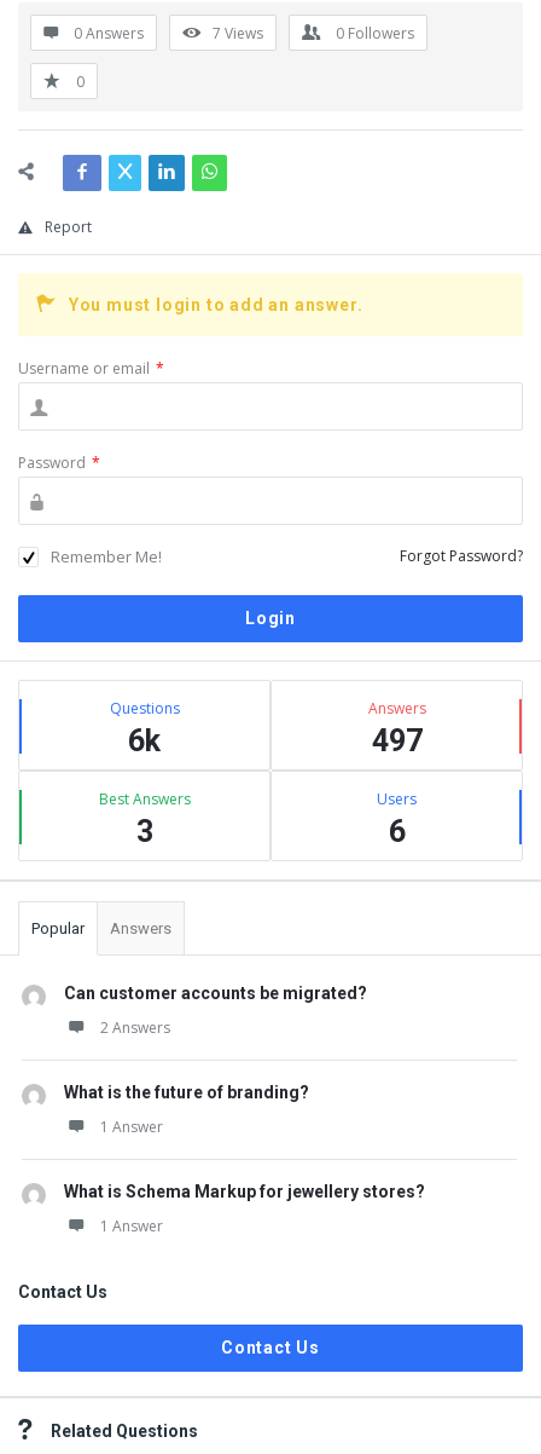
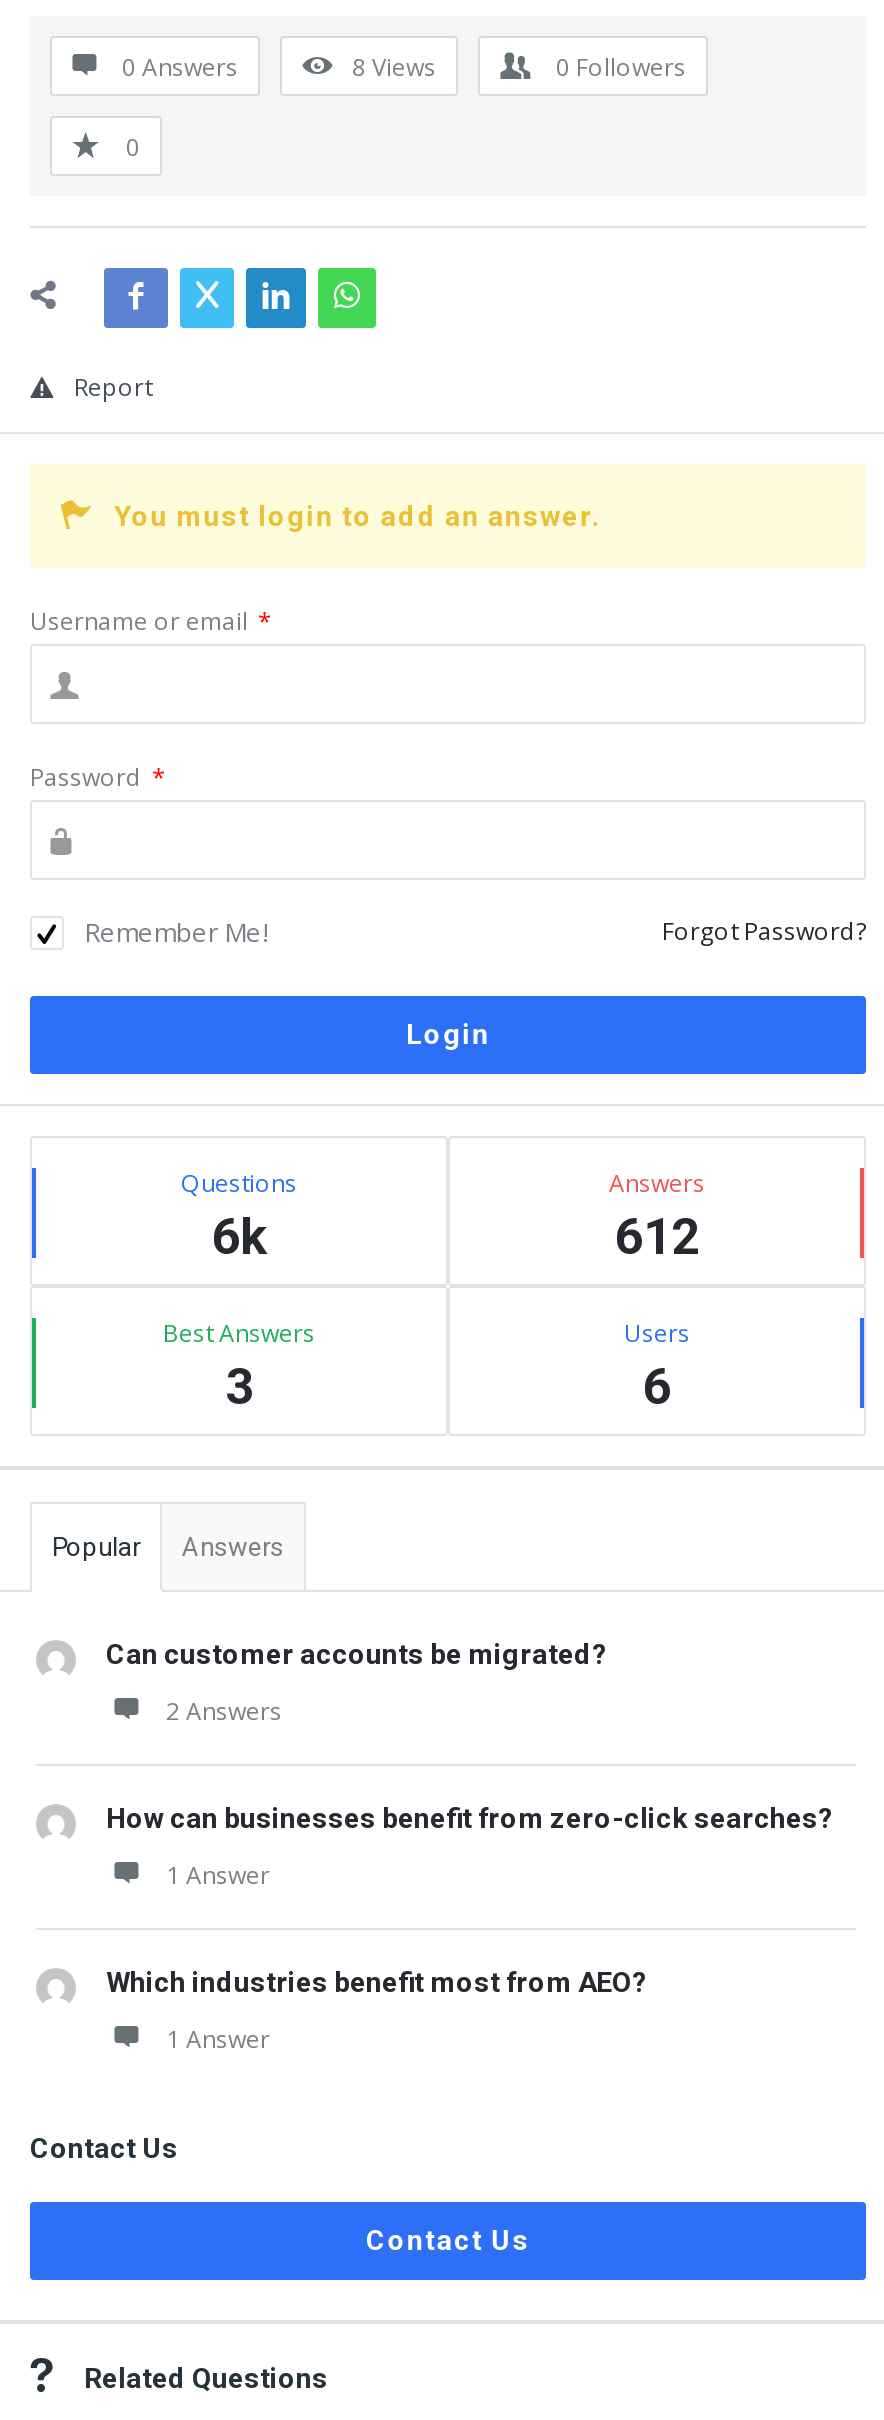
[213,23,263,44] 7 Views -> [352,50,436,84] 8 Views
[371,723,422,758] 497 -> [615,1208,699,1266] 612
[64,1083,309,1102] What is the future of branding? -> [106,1802,834,1834] How can businesses benefit from zero-click searches?
[64,1182,425,1201] What is Schema Markup for jewellery stores? -> [106,1966,648,1998] Which industries benefit most from AEO?

